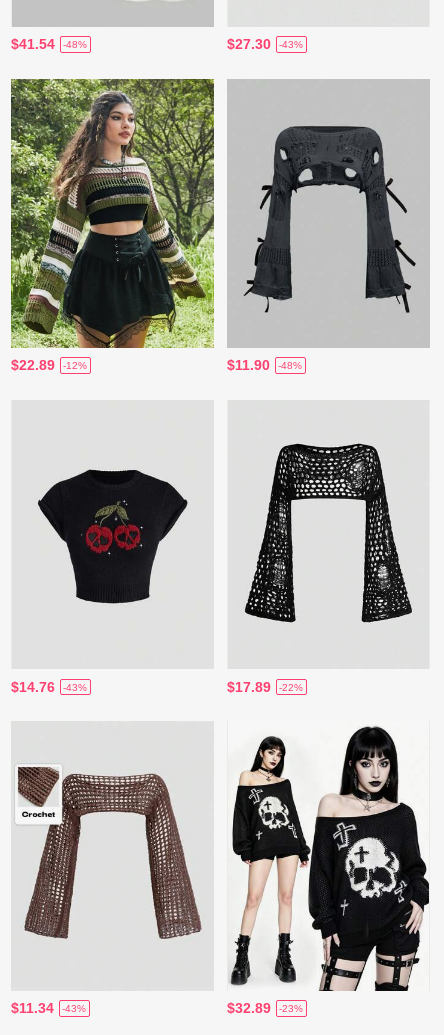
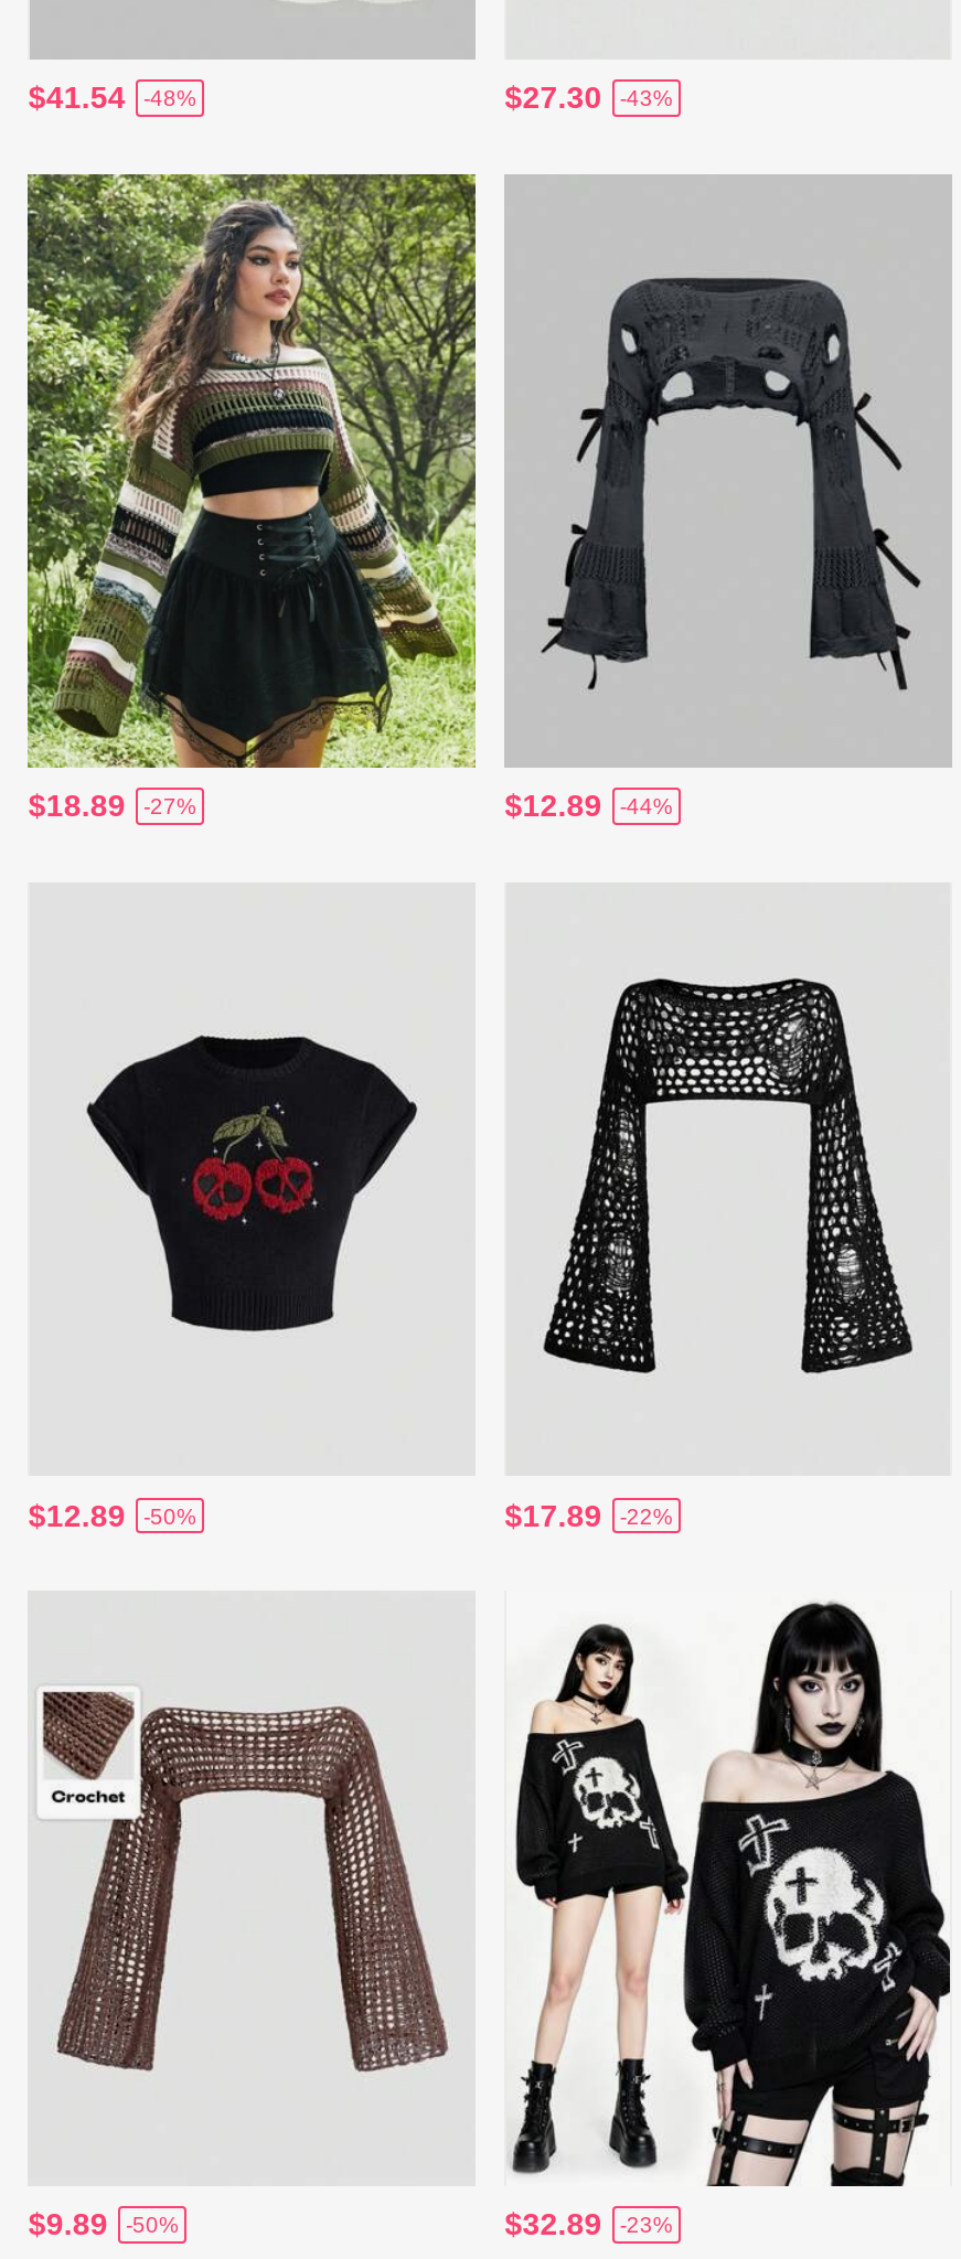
[11,357,55,373] $22.89 -> [28,788,125,823] $18.89
[63,360,87,371] -12% -> [143,795,196,819] -27%
[227,357,270,373] $11.90 -> [505,788,602,823] $12.89
[278,360,302,371] -48% -> [620,795,673,819] -44%
[11,678,55,694] $14.76 -> [28,1497,125,1532] $12.89
[63,682,87,693] -43% -> [143,1504,196,1528] -50%
[11,1000,54,1016] $11.34 -> [28,2206,108,2241] $9.89
[62,1003,86,1014] -43% -> [126,2213,179,2237] -50%

